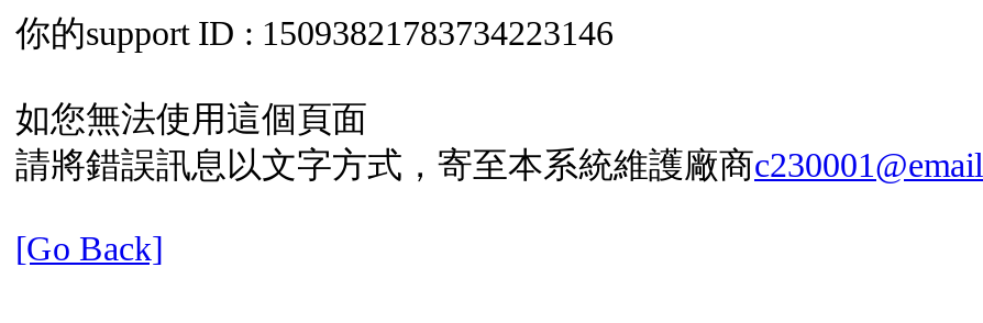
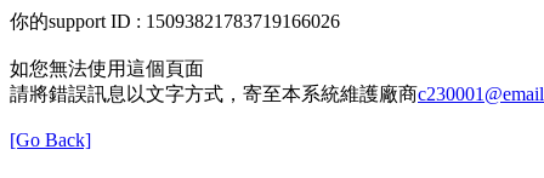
[15,14,614,52] 你的support ID : 15093821783734223146 -> [10,11,340,31] 你的support ID : 15093821783719166026

